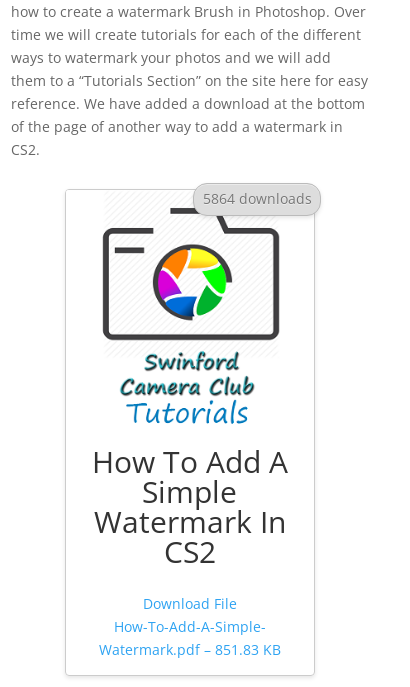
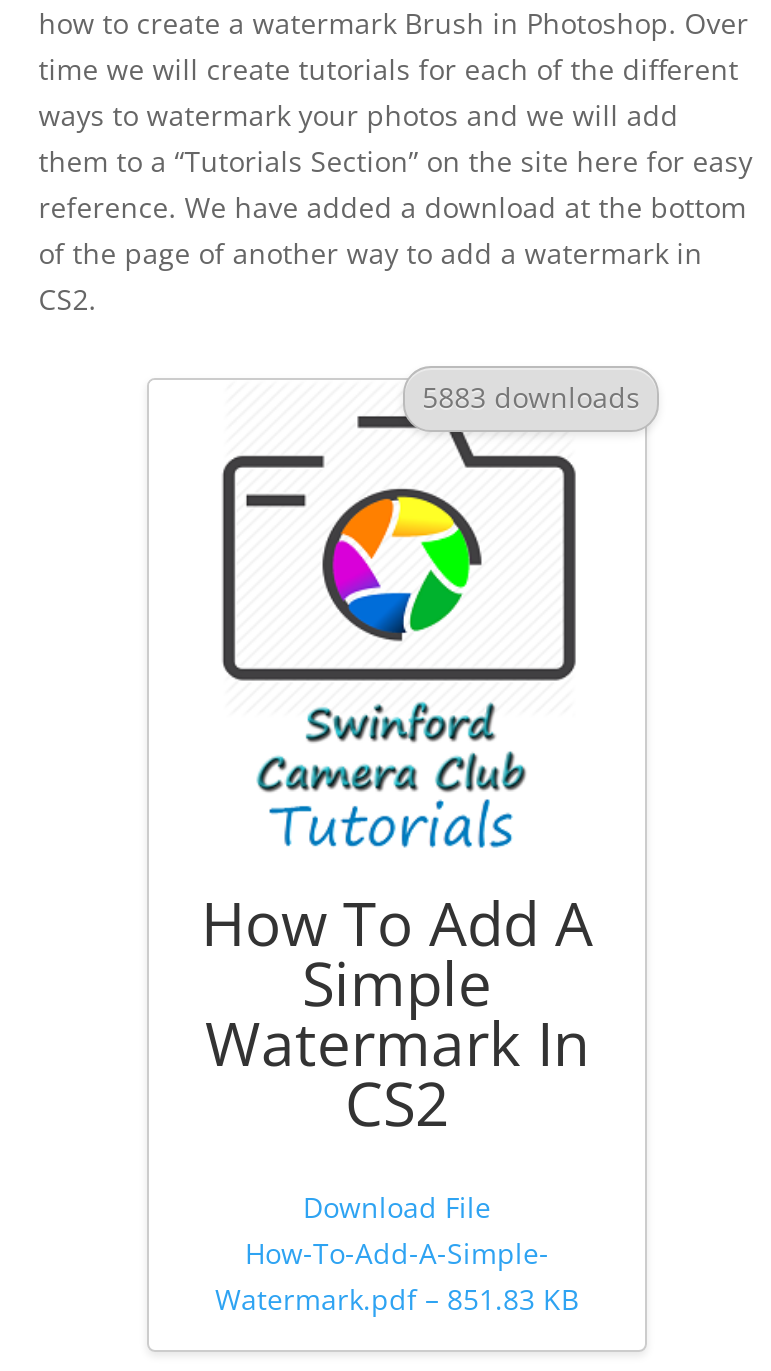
[203,189,312,208] 5864 downloads -> [422,379,640,417] 5883 downloads

